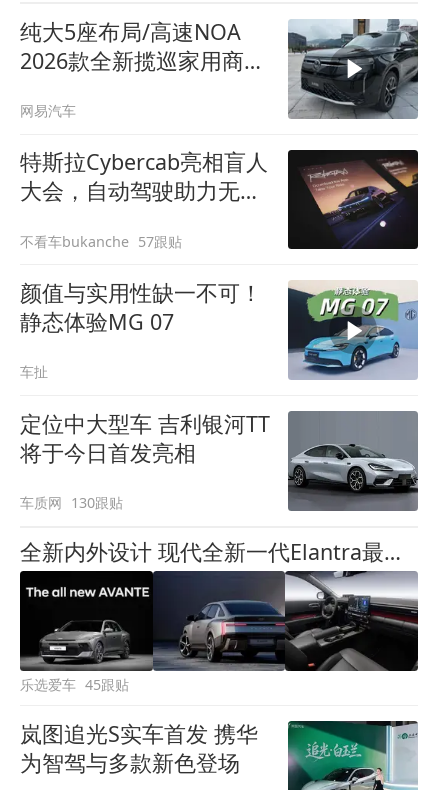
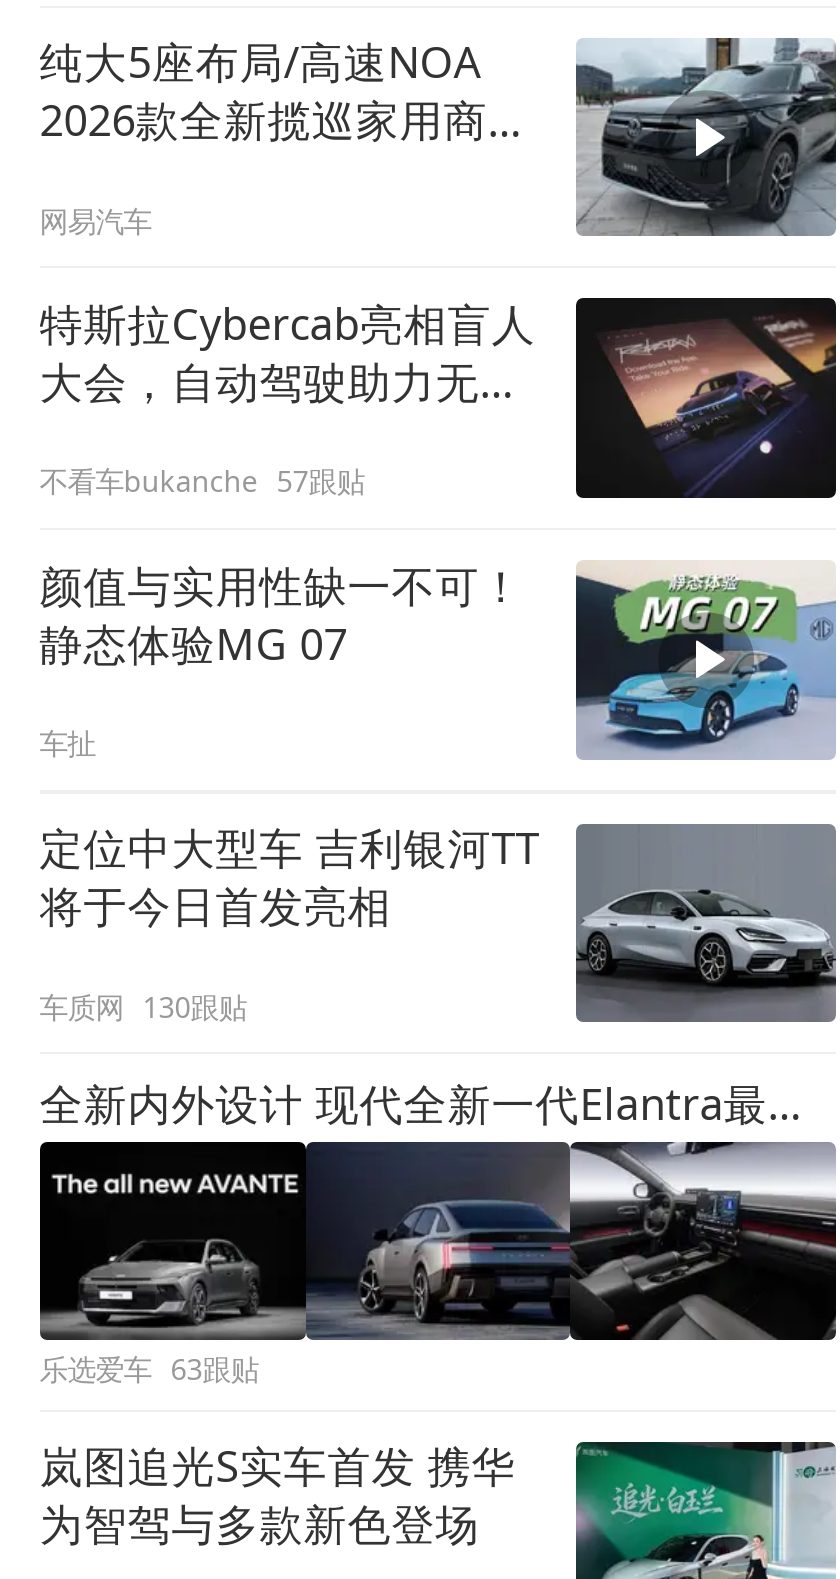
[20,675,129,694] 乐选爱车 45跟贴 -> [39,1350,259,1388] 乐选爱车 63跟贴

